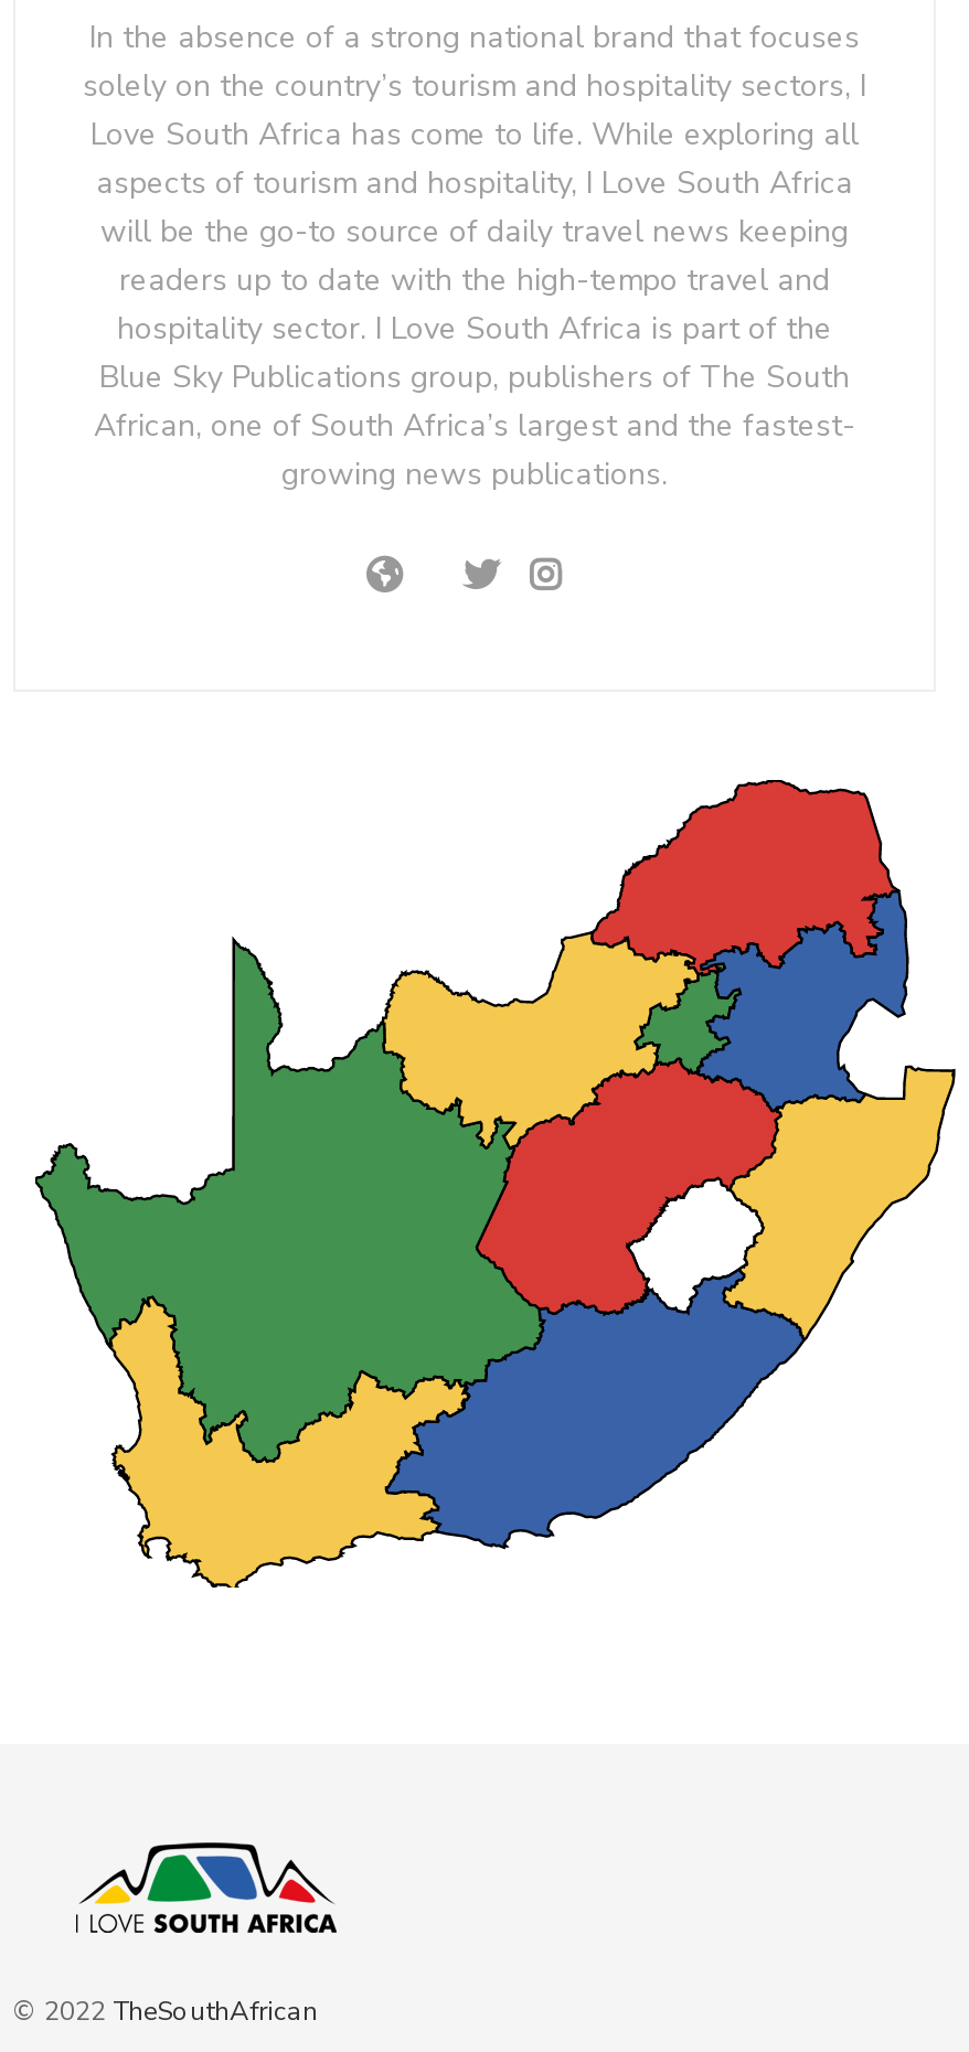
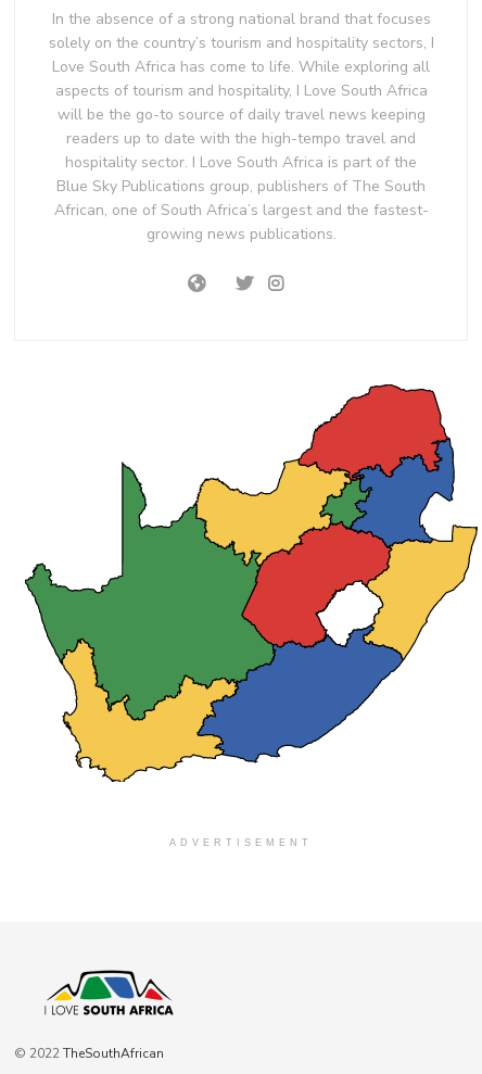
none -> [169,838,313,849] ADVERTISEMENT

